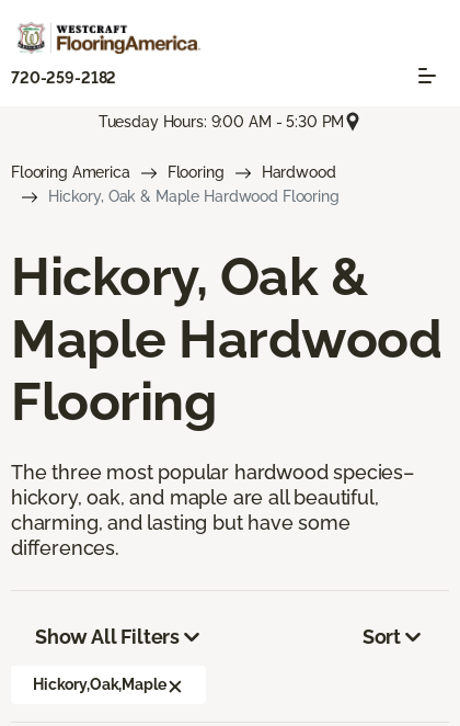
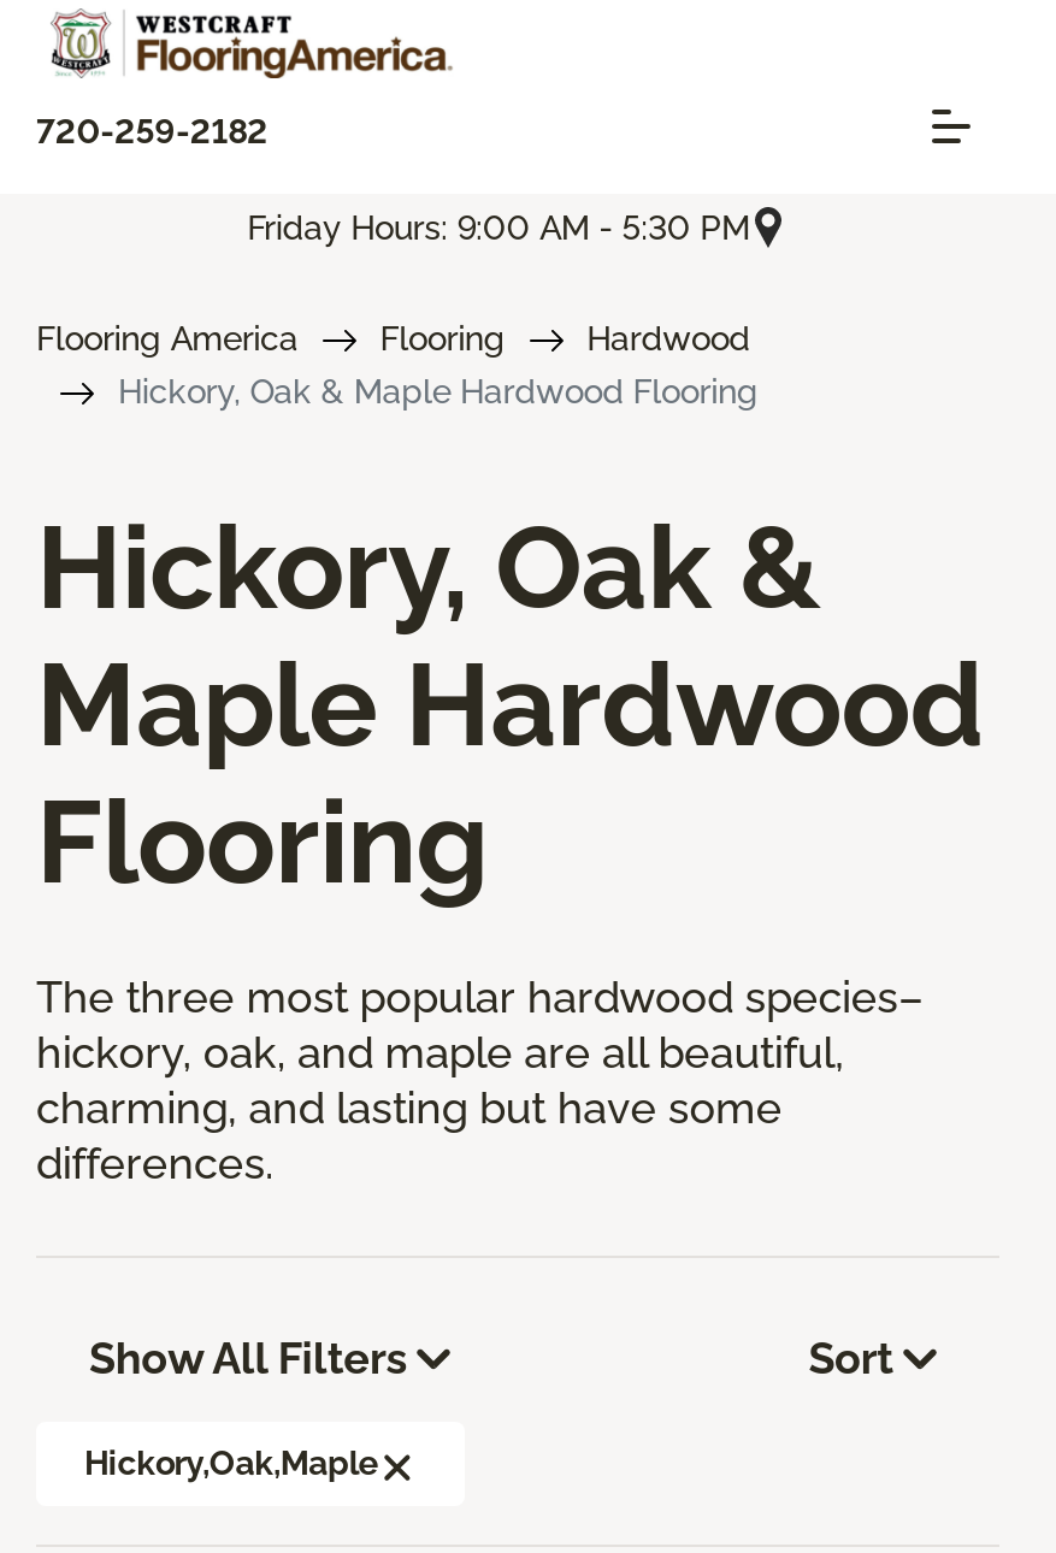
[98,113,344,130] Tuesday Hours: 9:00 AM - 5:30 PM -> [247,208,750,246] Friday Hours: 9:00 AM - 5:30 PM

